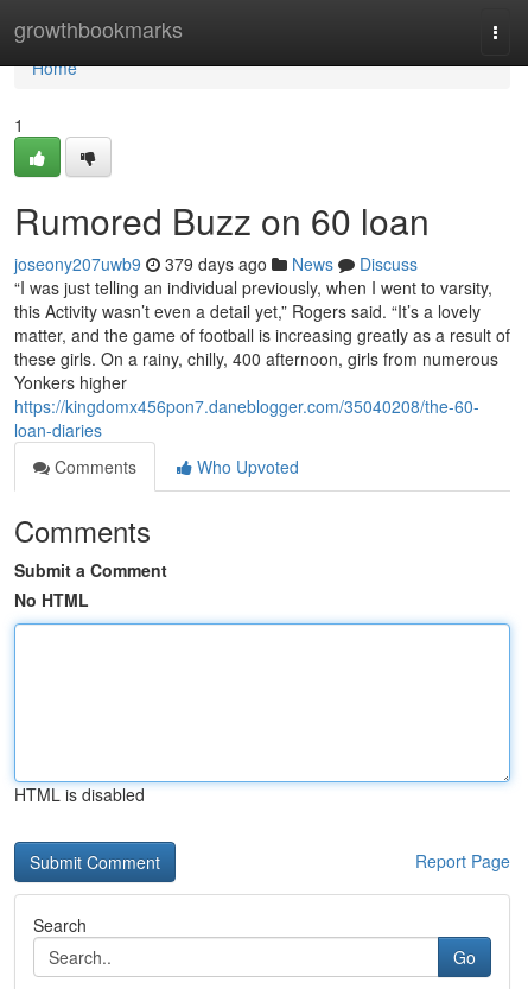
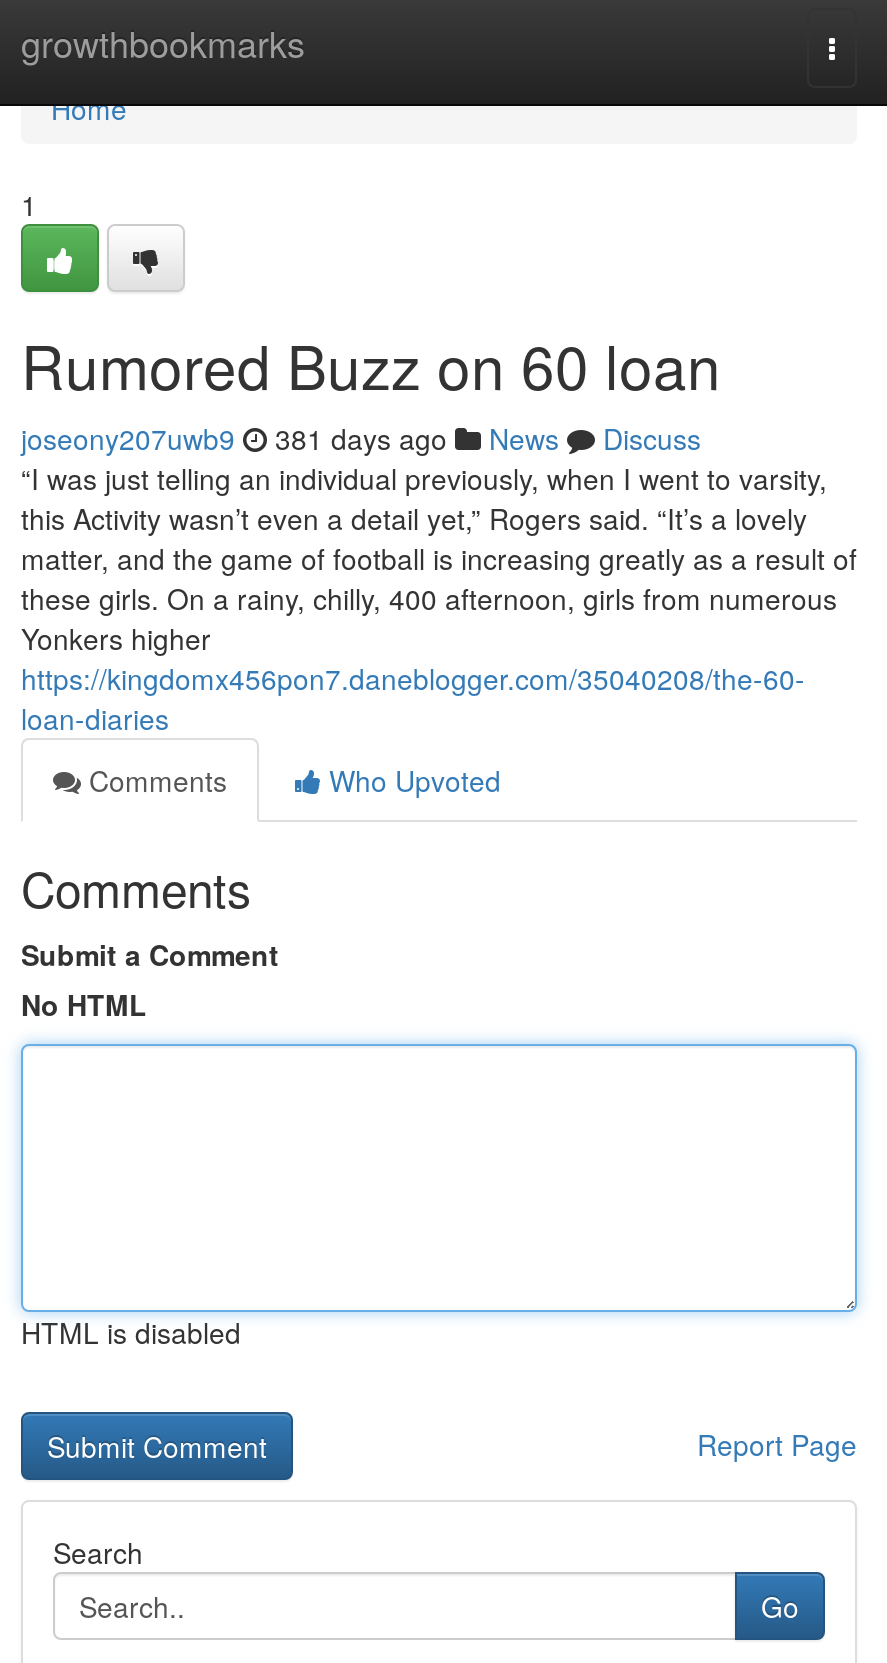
[14,252,418,275] joseony207uwb9 379 days ago News Discuss -> [21,418,701,458] joseony207uwb9 381 days ago News Discuss

